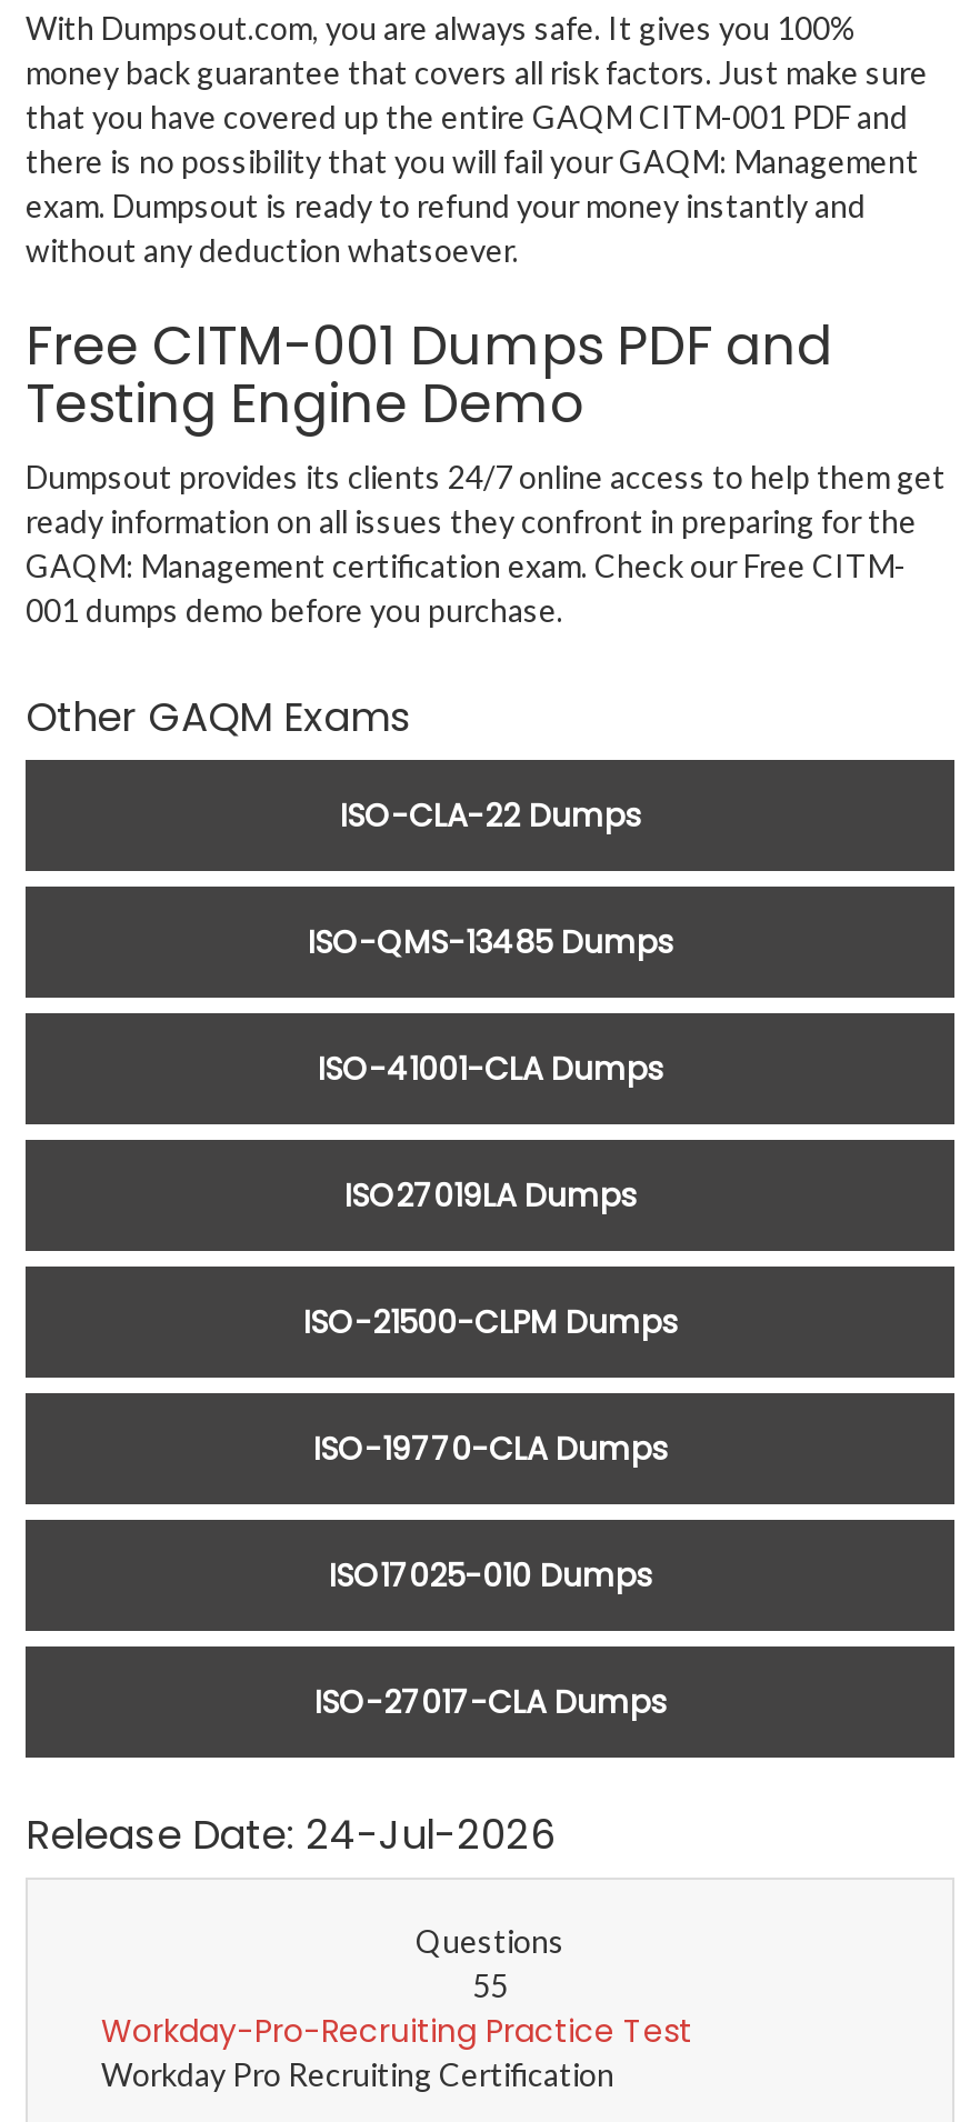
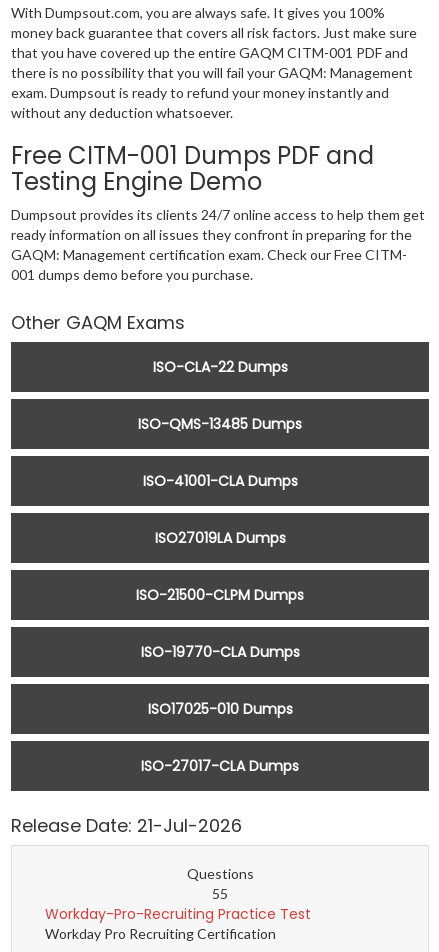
[26,1807,554,1862] Release Date: 24-Jul-2026 -> [11,813,242,838] Release Date: 21-Jul-2026

